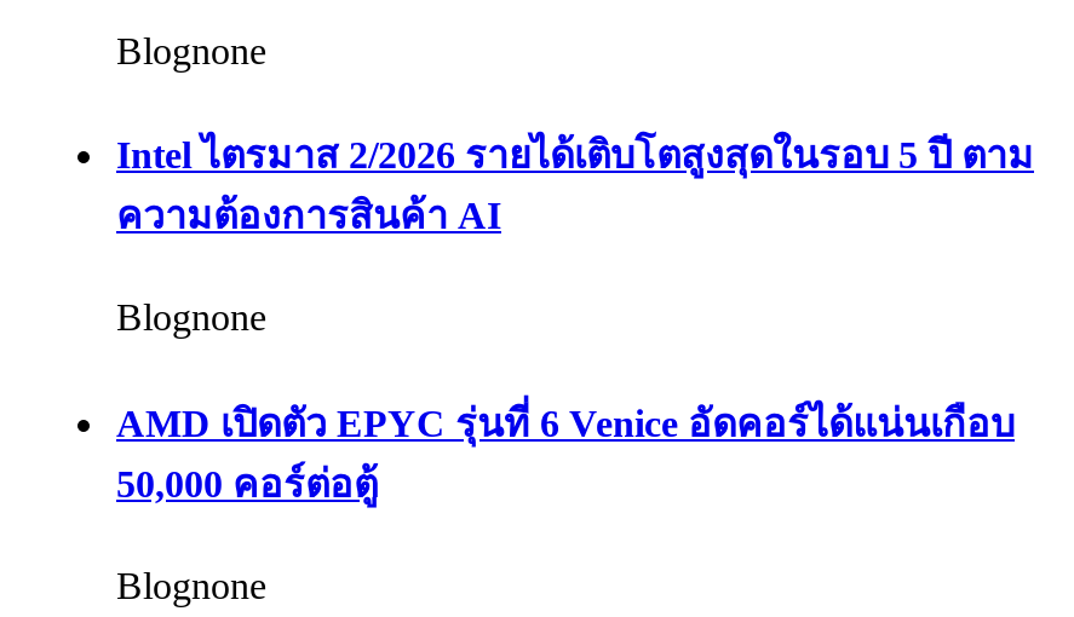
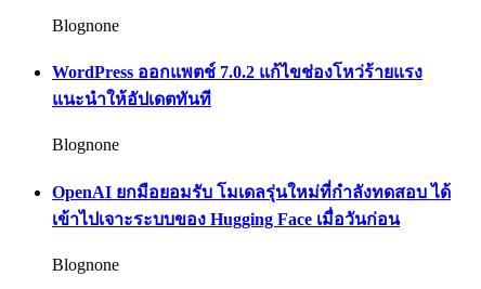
[116,134,1034,175] Intel ไตรมาส 2/2026 รายได้เติบโตสูงสุดในรอบ 5 ปี ตาม -> [52,63,422,81] WordPress ออกแพตช์ 7.0.2 แก้ไขช่องโหว่ร้ายแรง
[116,195,501,236] ความต้องการสินค้า AI -> [52,90,211,108] แนะนำให้อัปเดตทันที
[116,402,1015,443] AMD เปิดตัว EPYC รุ่นที่ 6 Venice อัดคอร์ได้แน่นเกือบ -> [52,182,451,201] OpenAI ยกมือยอมรับ โมเดลรุ่นใหม่ที่กำลังทดสอบ ได้
[116,462,378,503] 50,000 คอร์ต่อตู้ -> [52,209,400,228] เข้าไปเจาะระบบของ Hugging Face เมื่อวันก่อน

